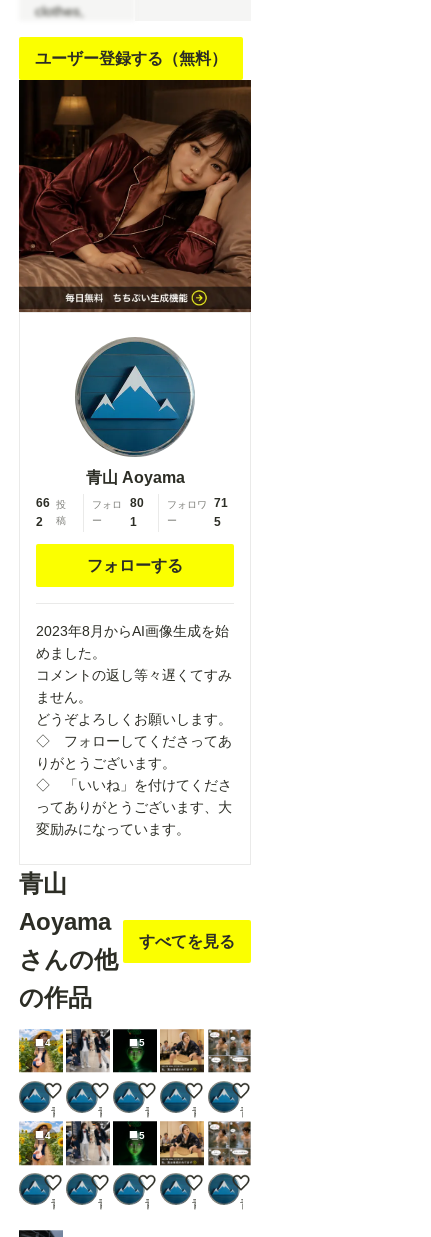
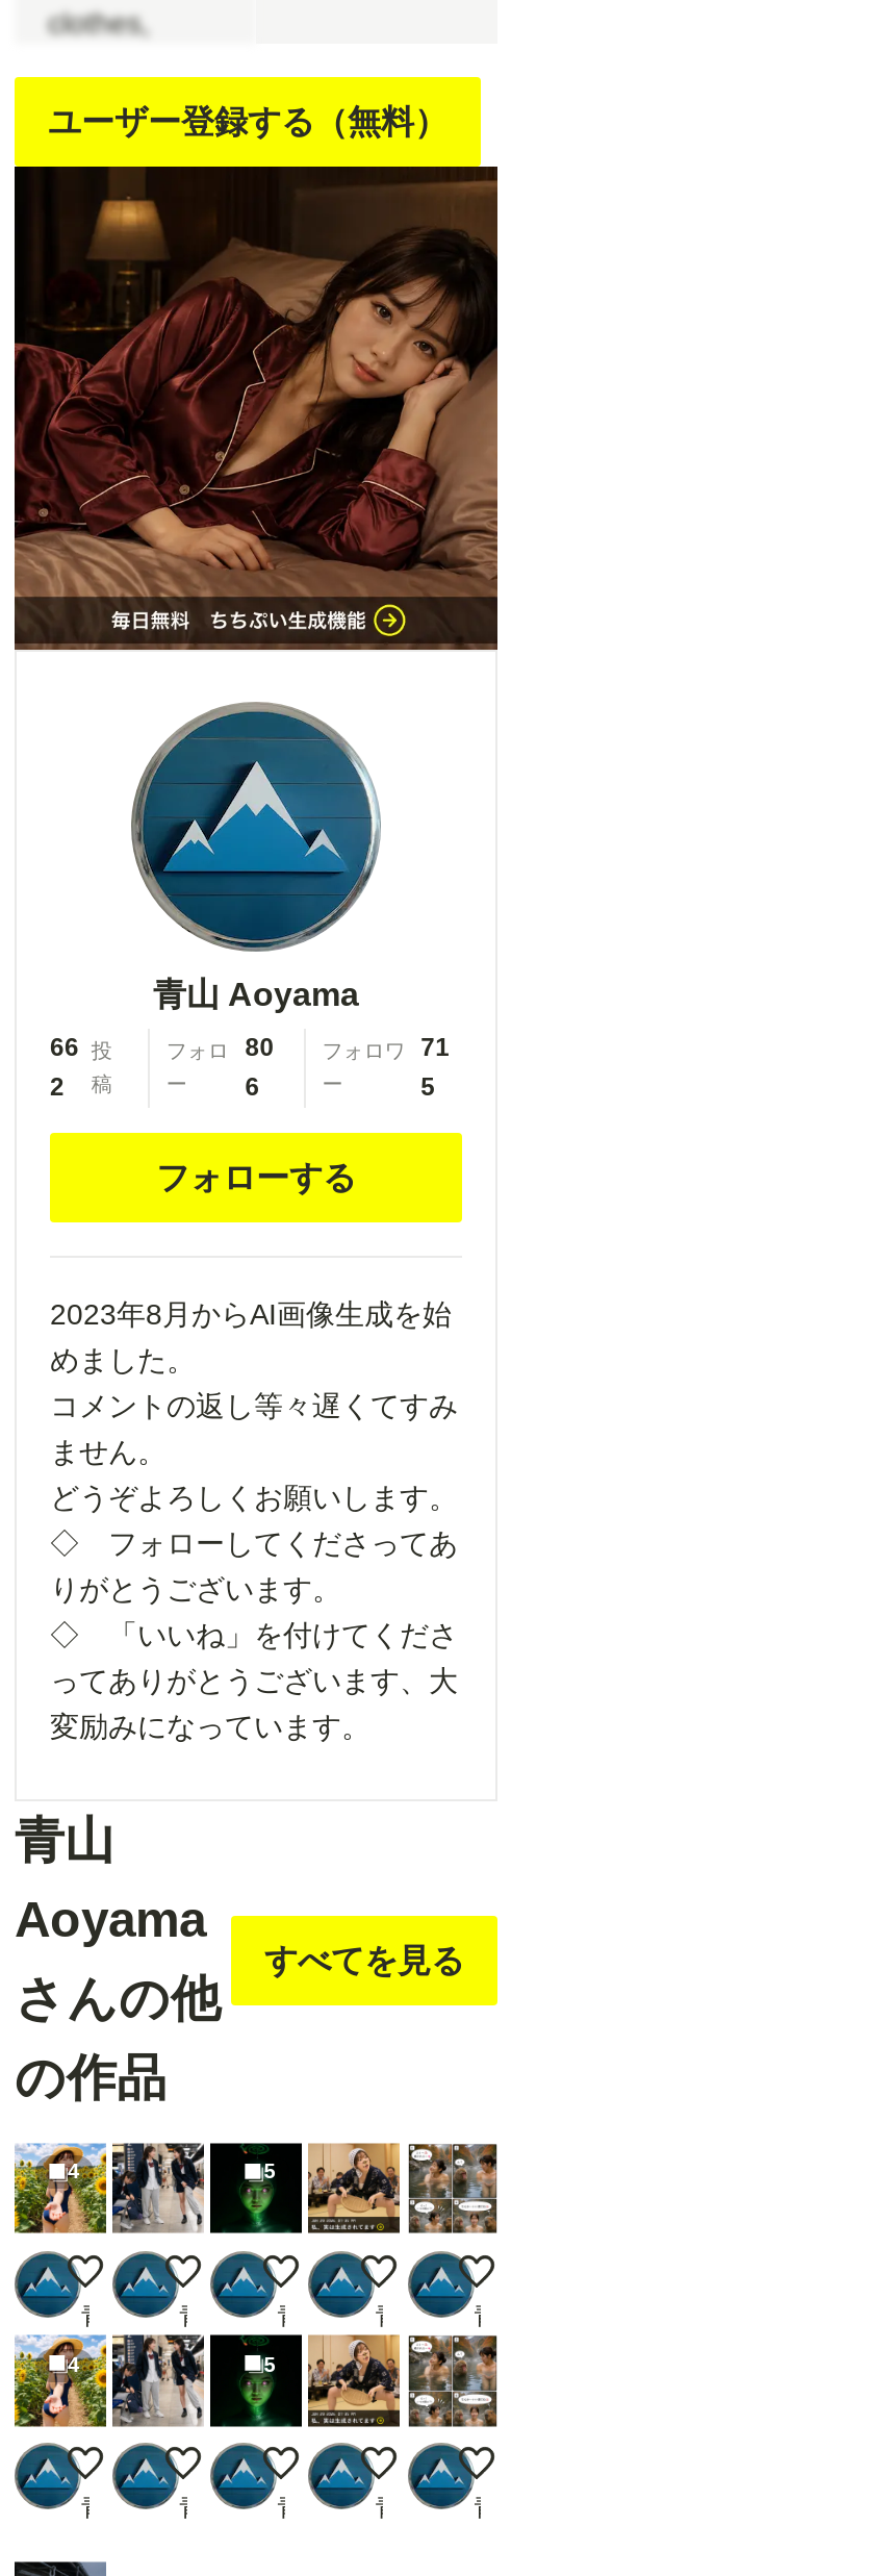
[130,515,137,529] 1 -> [245,1072,260,1102] 6

